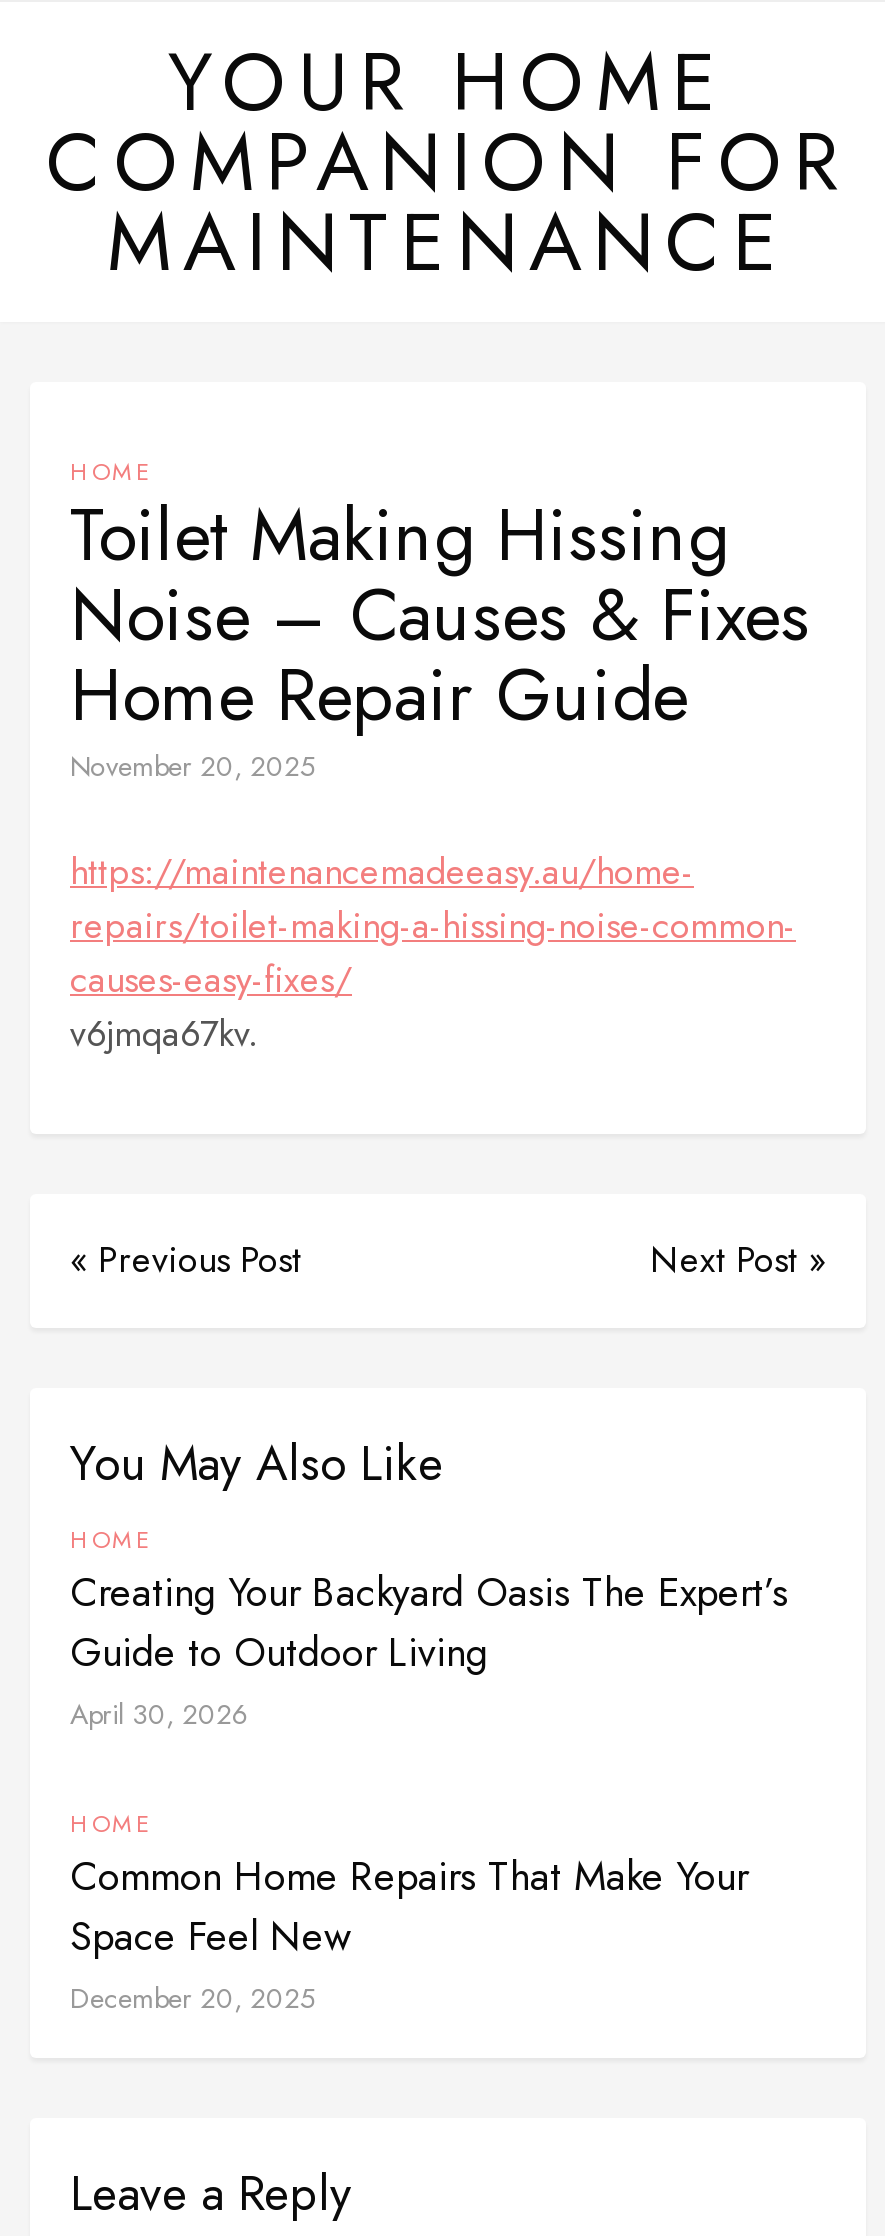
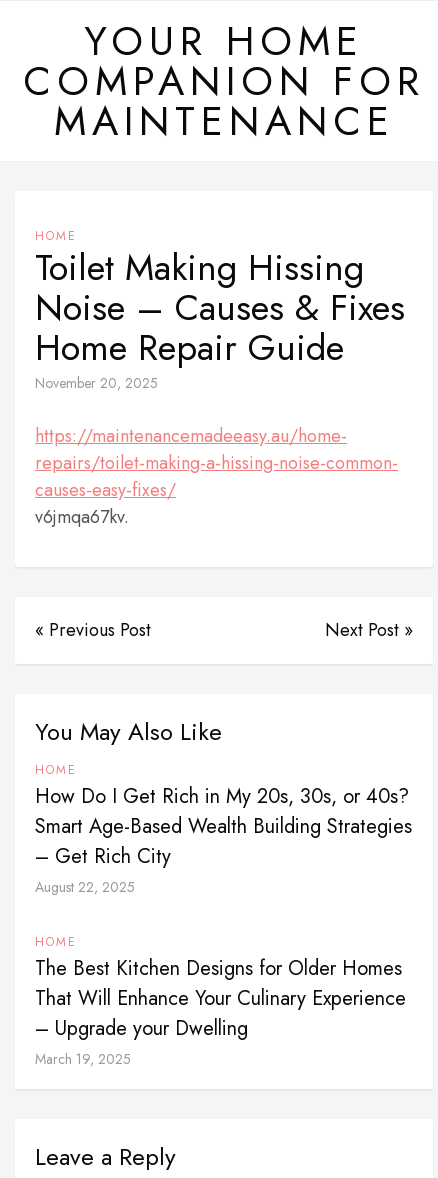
[70,1564,788,1734] Creating Your Backyard Oasis The Expert’s | Guide to Outdoor Living | April 30, 2026 -> [35,782,412,897] How Do I Get Rich in My 20s, 30s, or 40s? | Smart Age-Based Wealth Building Strategies | – Get Rich City | August 22, 2025
[70,1848,748,2018] Common Home Repairs That Make Your | Space Feel New | December 20, 2025 -> [35,954,406,1069] The Best Kitchen Designs for Older Homes | That Will Enhance Your Culinary Experience | – Upgrade your Dwelling | March 19, 2025

